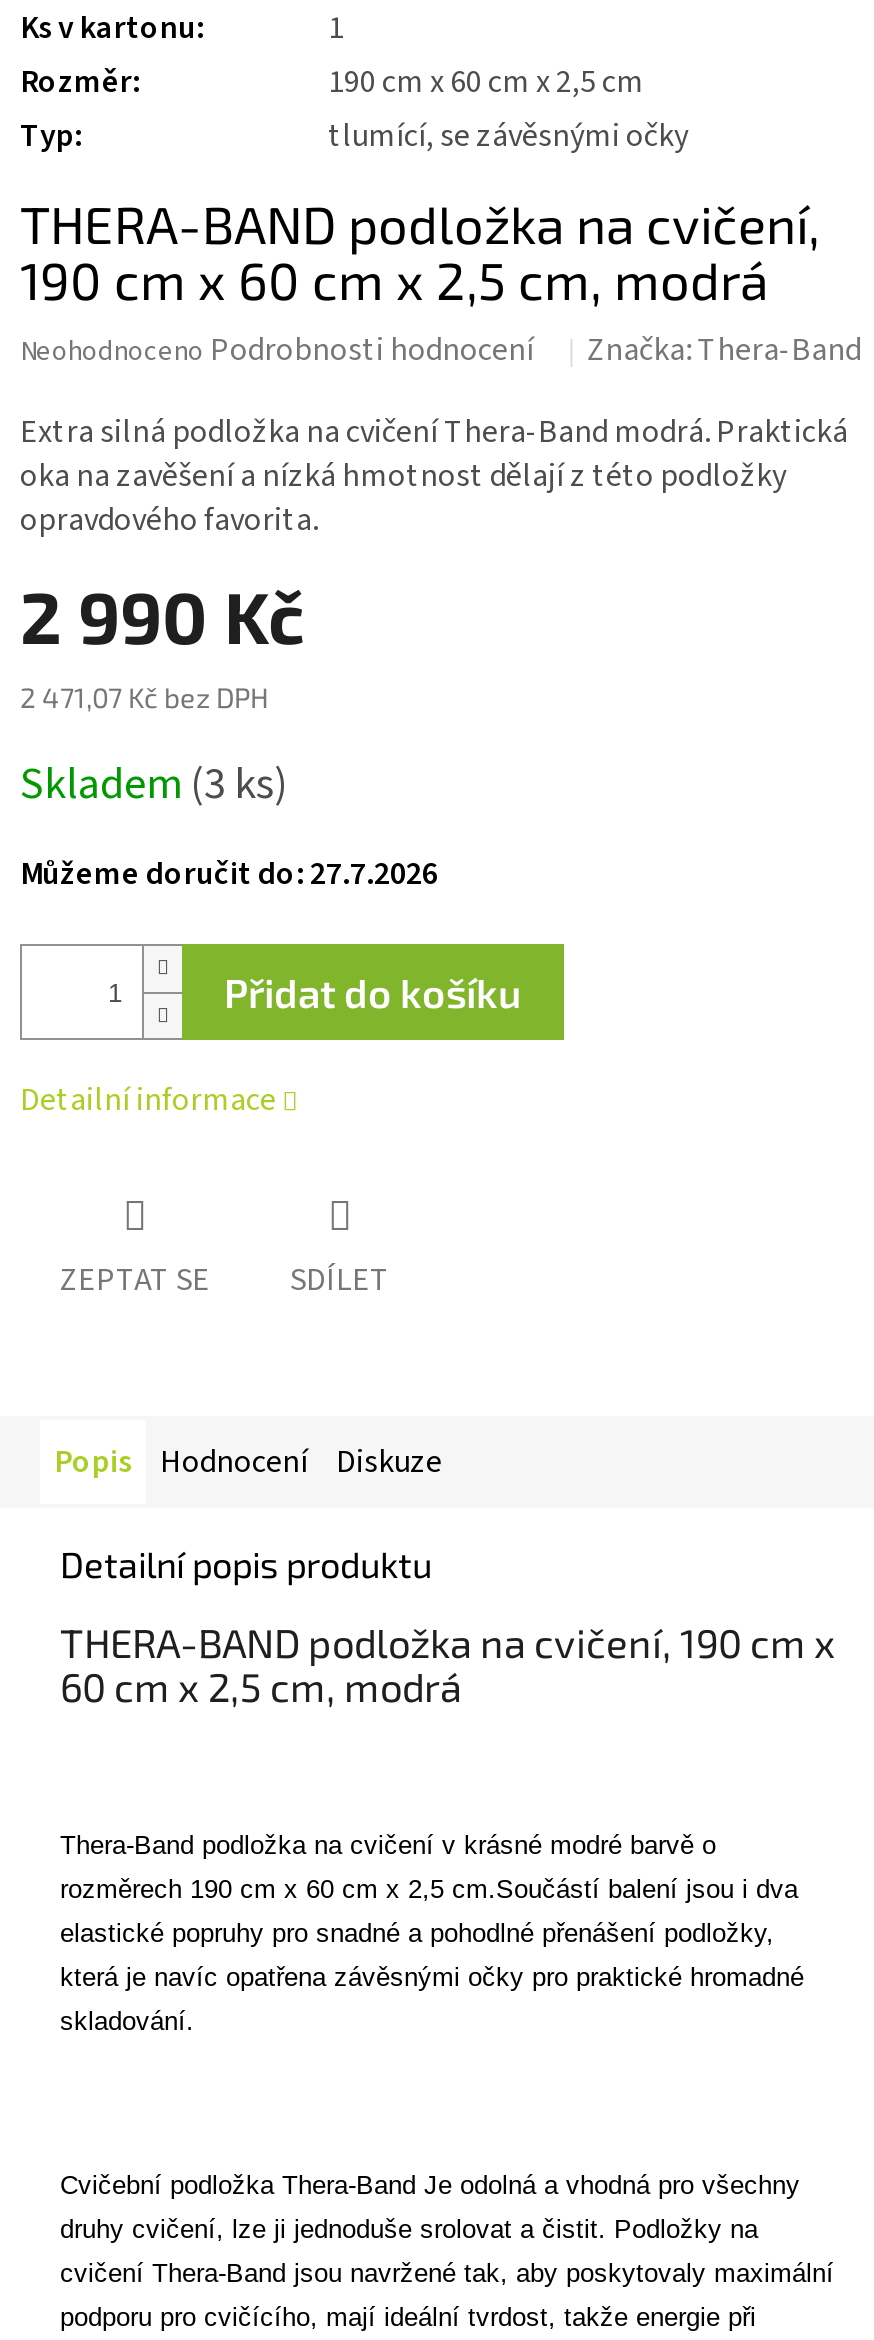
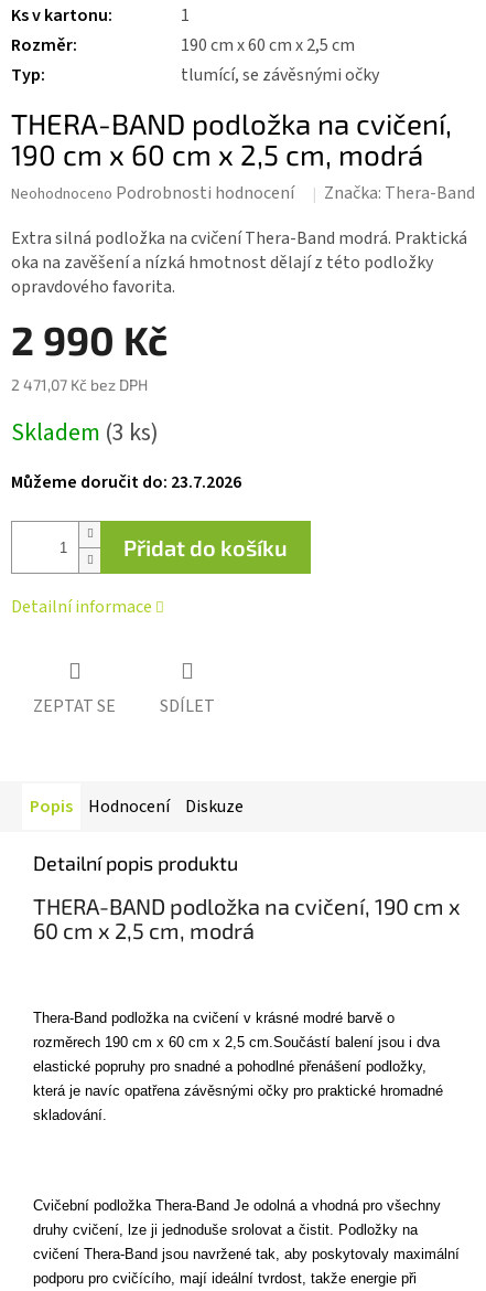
[20,852,438,896] Můžeme doručit do: 27.7.2026 -> [11,470,241,494] Můžeme doručit do: 23.7.2026

